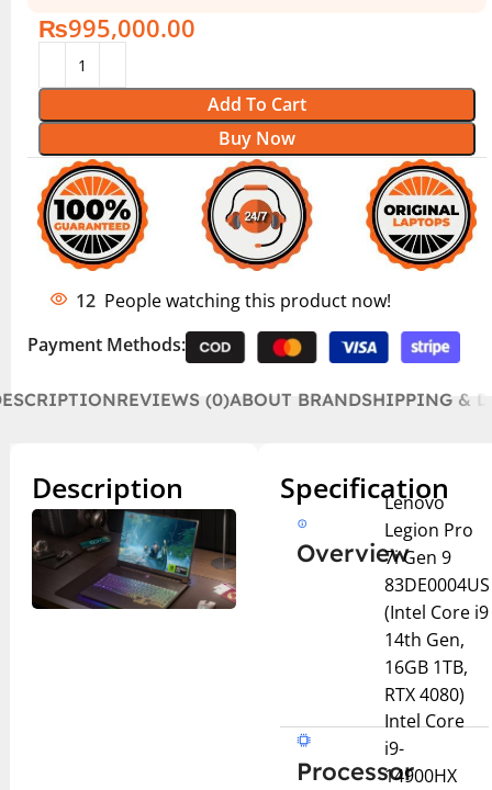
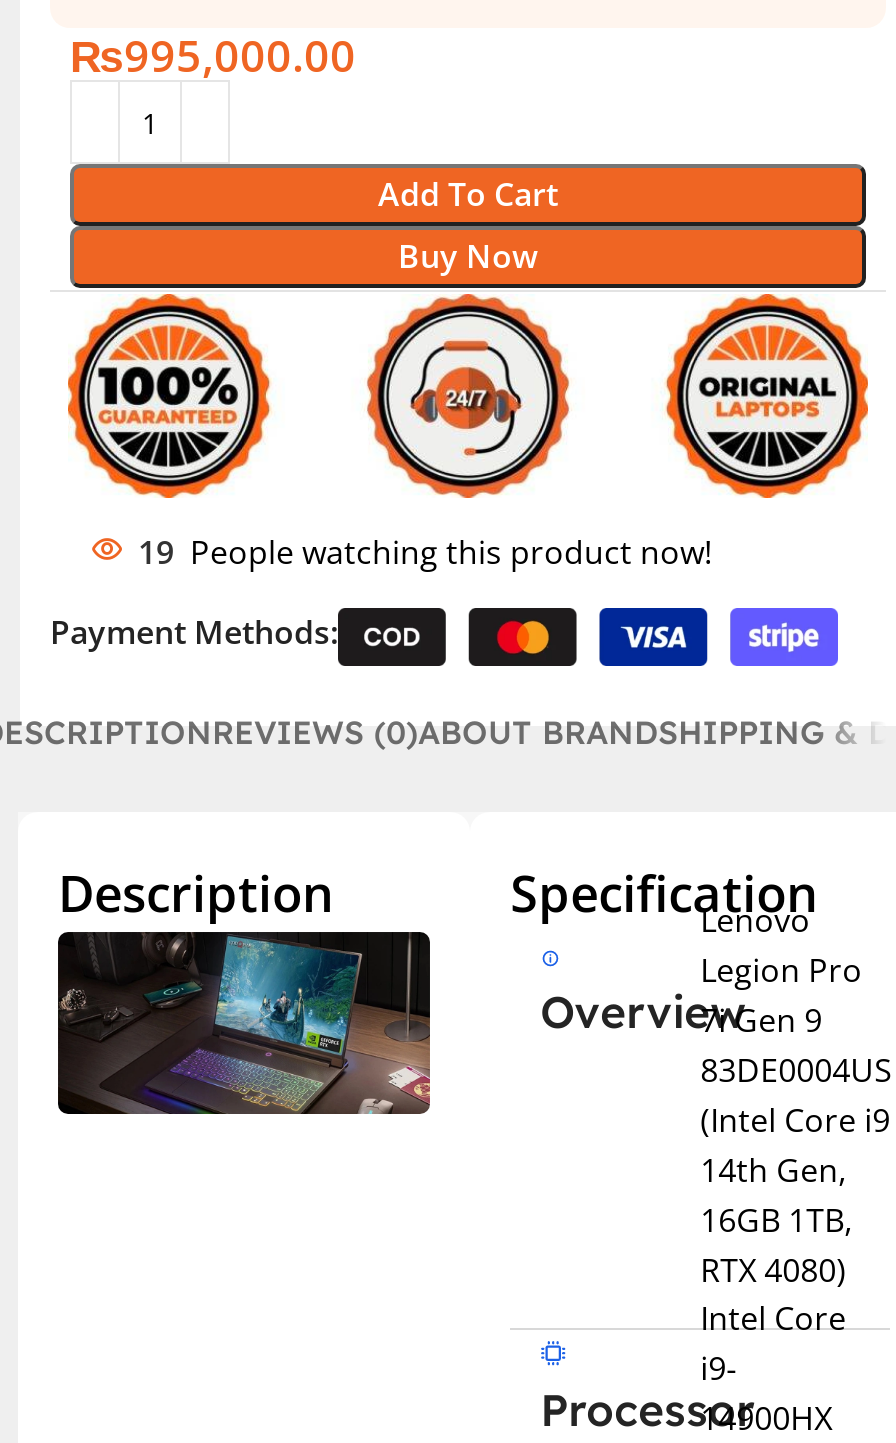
[76,288,391,313] 12 People watching this product now! -> [138,530,712,574] 19 People watching this product now!

